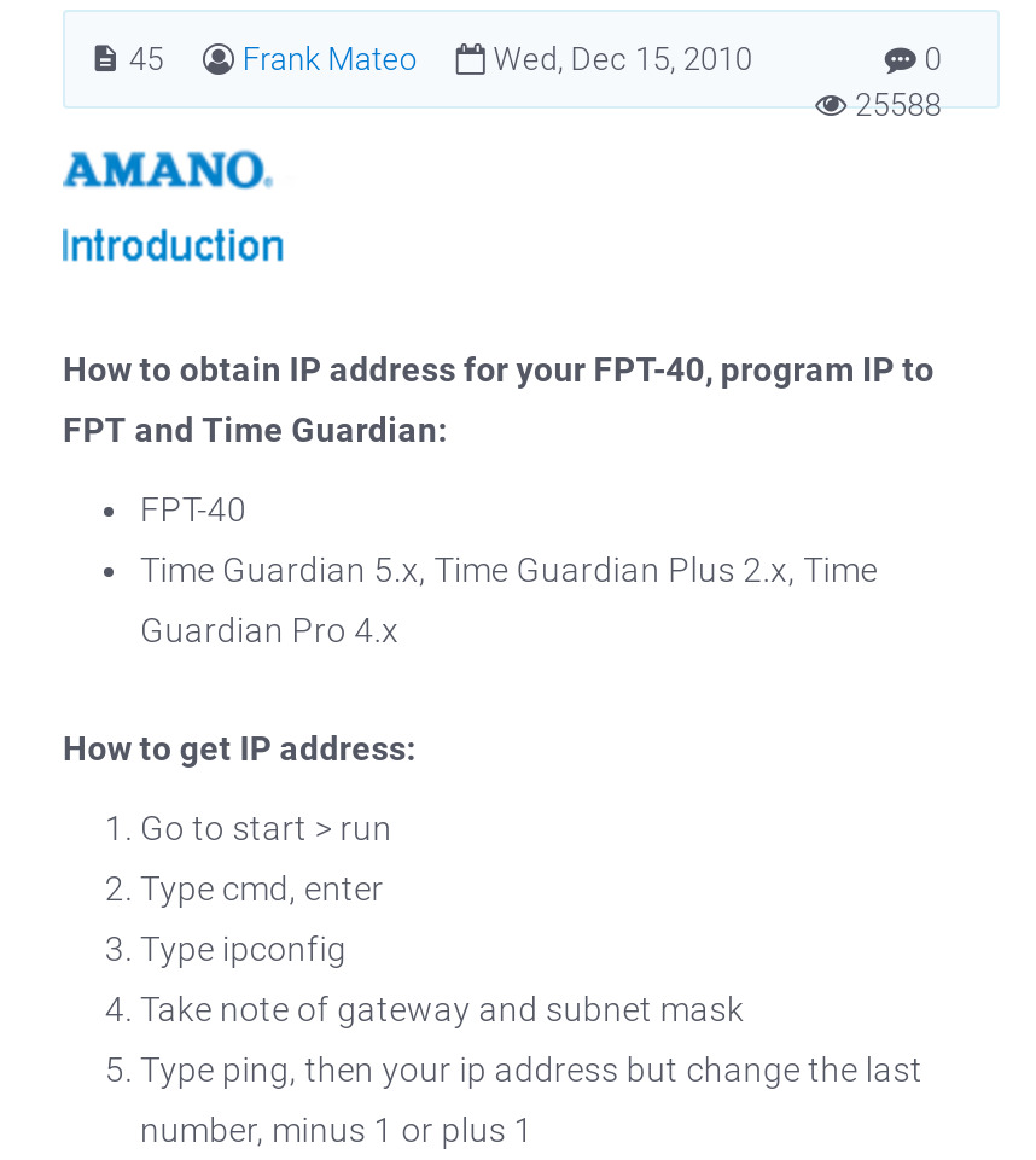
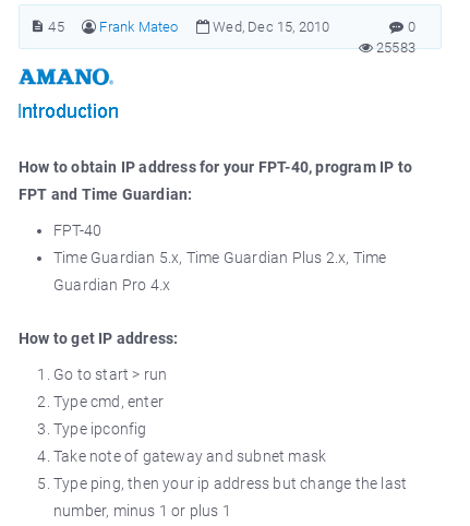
[847,87,942,123] 25588 -> [373,39,415,56] 25583

